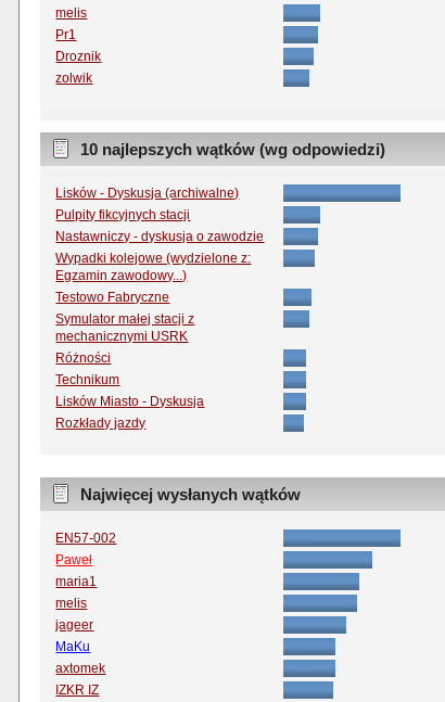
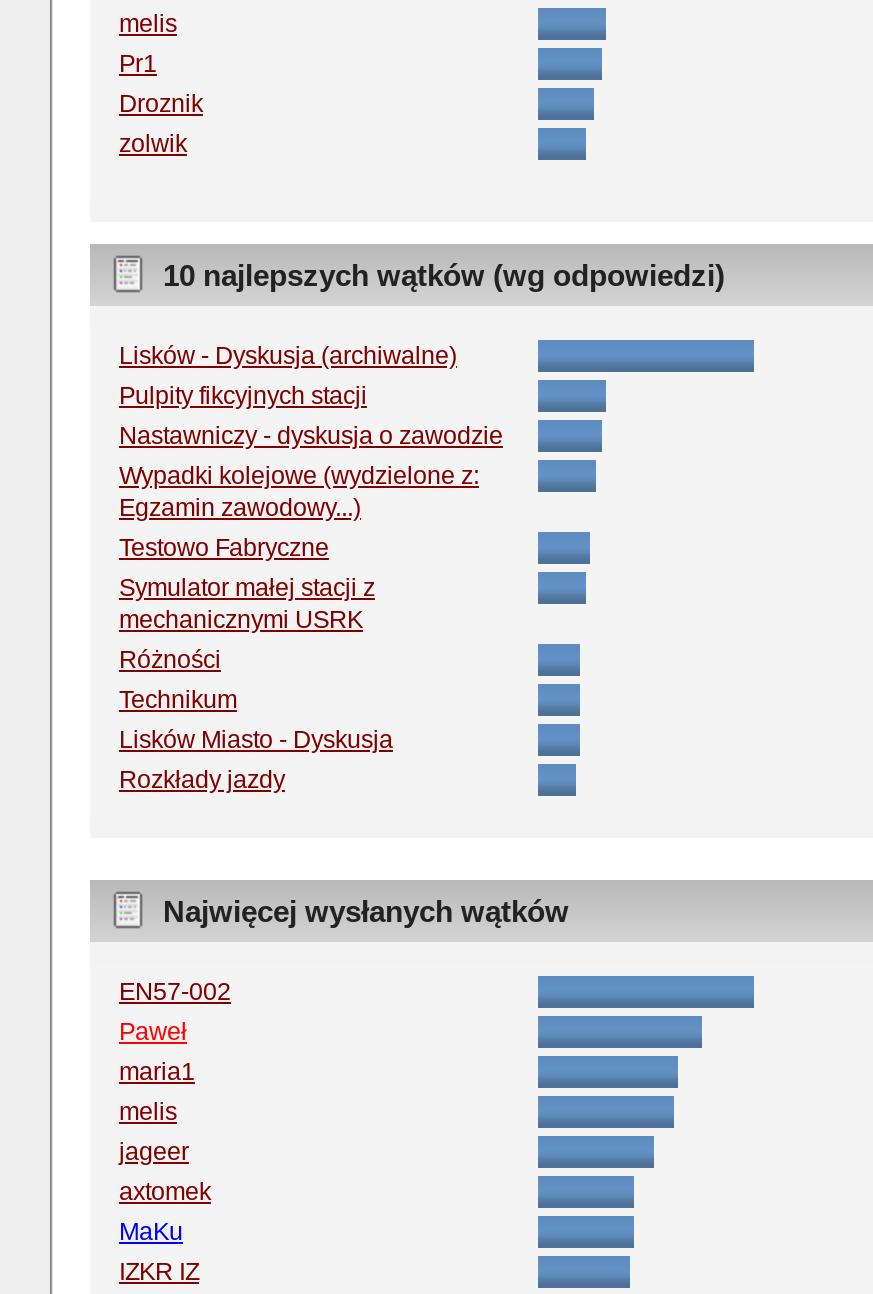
moved [56,640,91,655] -> [119,1219,183,1247]: MaKu
moved [56,661,106,677] -> [119,1179,211,1207]: axtomek

